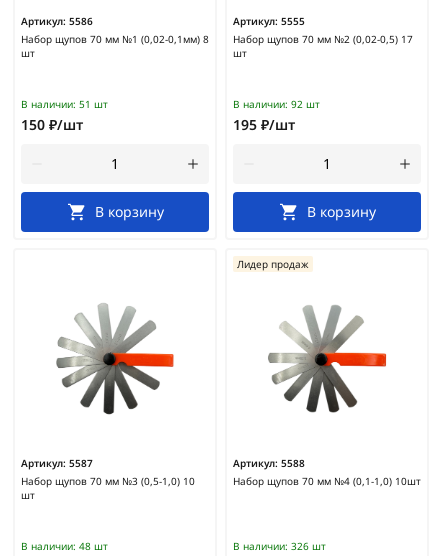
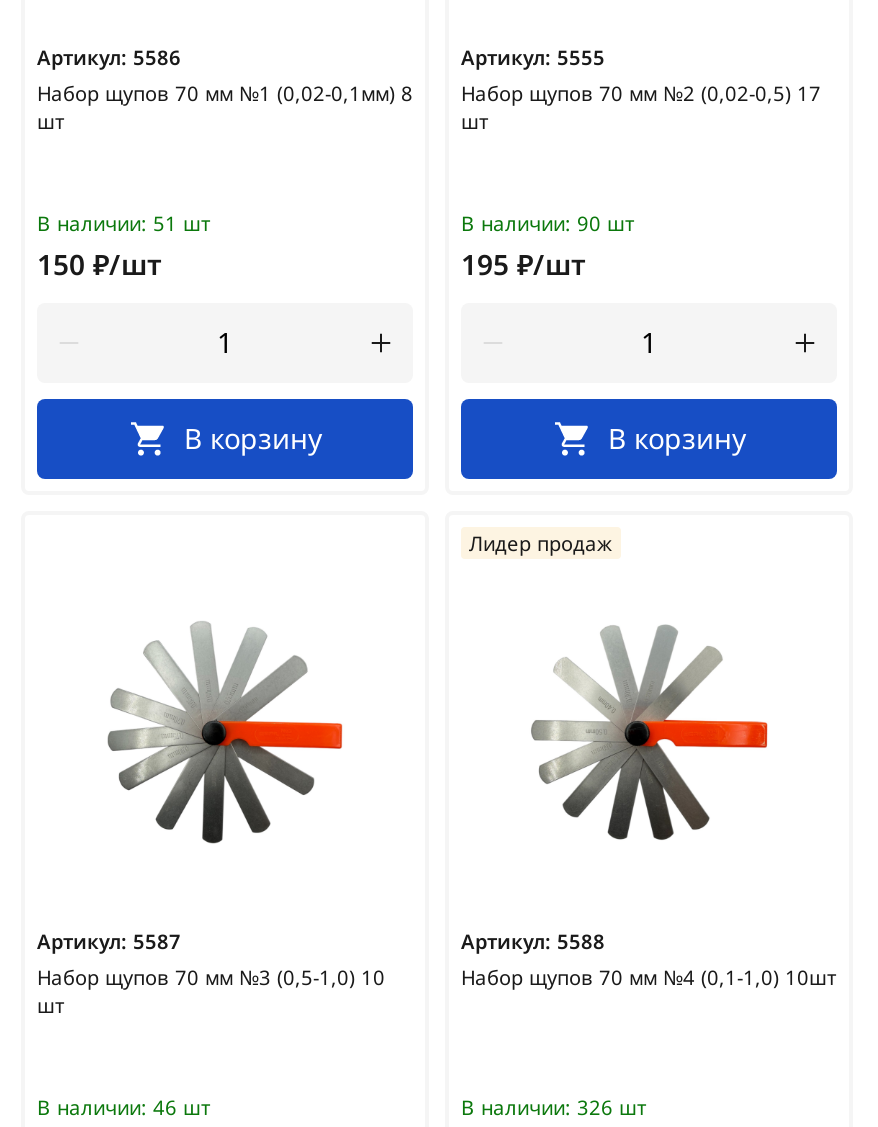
[233,97,320,111] В наличии: 92 шт -> [461,209,635,237] В наличии: 90 шт
[21,539,108,553] В наличии: 48 шт -> [37,1093,211,1121] В наличии: 46 шт

